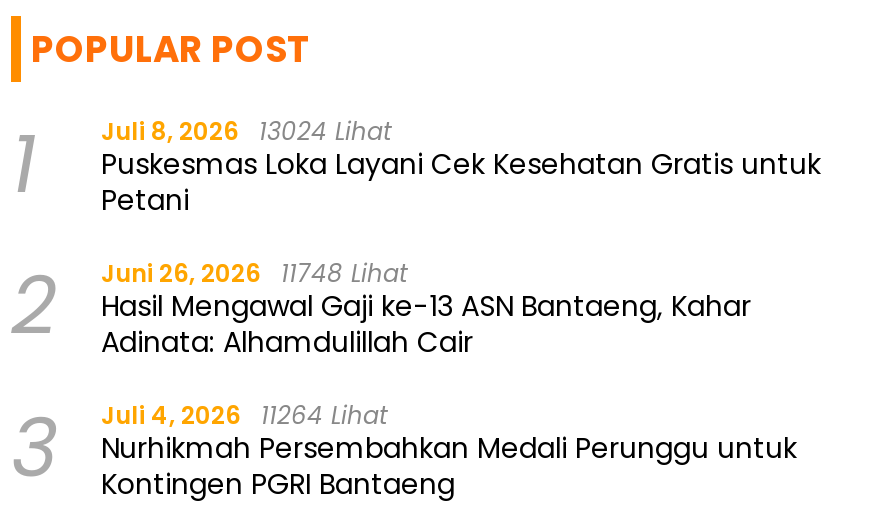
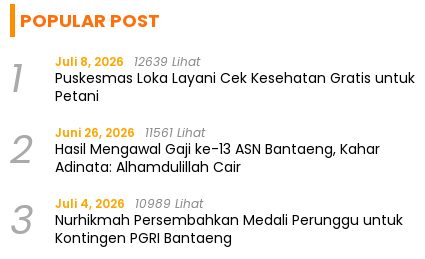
[11,108,821,220] 1 Juli 8, 2026 13024 Lihat Puskesmas Loka Layani Cek Kesehatan Gratis untuk Petani -> [10,50,415,106] 1 Juli 8, 2026 12639 Lihat Puskesmas Loka Layani Cek Kesehatan Gratis untuk Petani
[11,250,751,362] 2 Juni 26, 2026 11748 Lihat Hasil Mengawal Gaji ke-13 ASN Bantaeng, Kahar Adinata: Alhamdulillah Cair -> [10,121,380,177] 2 Juni 26, 2026 11561 Lihat Hasil Mengawal Gaji ke-13 ASN Bantaeng, Kahar Adinata: Alhamdulillah Cair
[11,392,797,504] 3 Juli 4, 2026 11264 Lihat Nurhikmah Persembahkan Medali Perunggu untuk Kontingen PGRI Bantaeng -> [10,192,403,248] 3 Juli 4, 2026 10989 Lihat Nurhikmah Persembahkan Medali Perunggu untuk Kontingen PGRI Bantaeng

